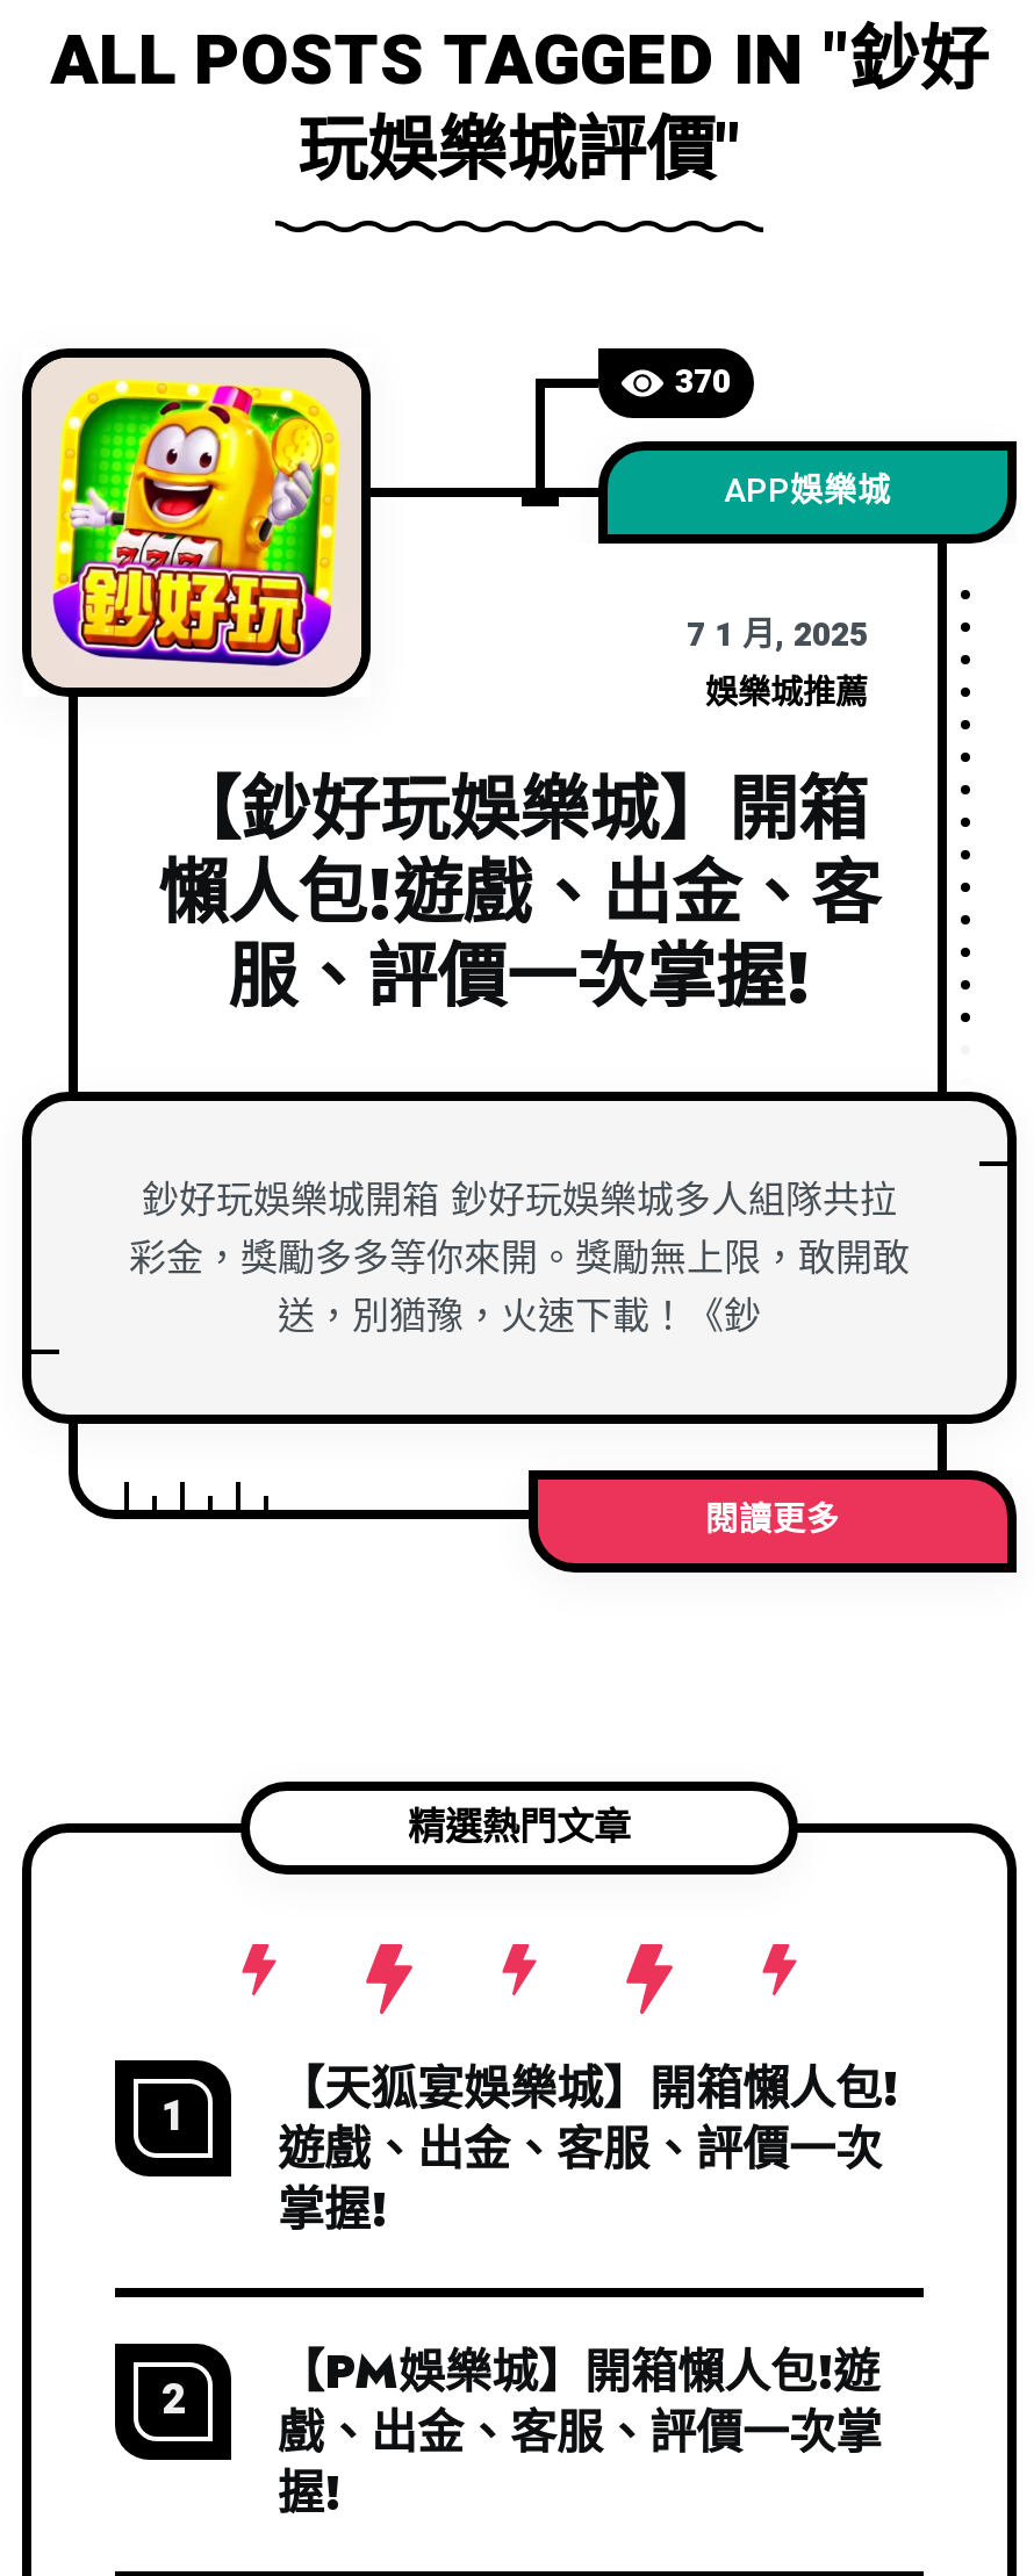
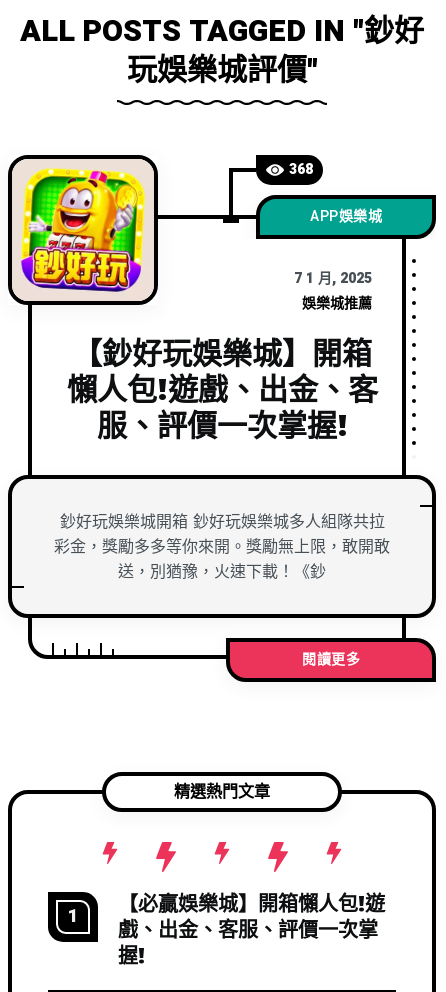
[675,358,731,406] 370 -> [289,159,313,180] 368
[161,2056,898,2432] 【天狐宴娛樂城】開箱懶人包! | 遊戲、出金、客服、評價一次 | 掌握! | 2 | 【PM娛樂城】開箱懶人包!遊 -> [118,890,385,919] 【必贏娛樂城】開箱懶人包!遊

